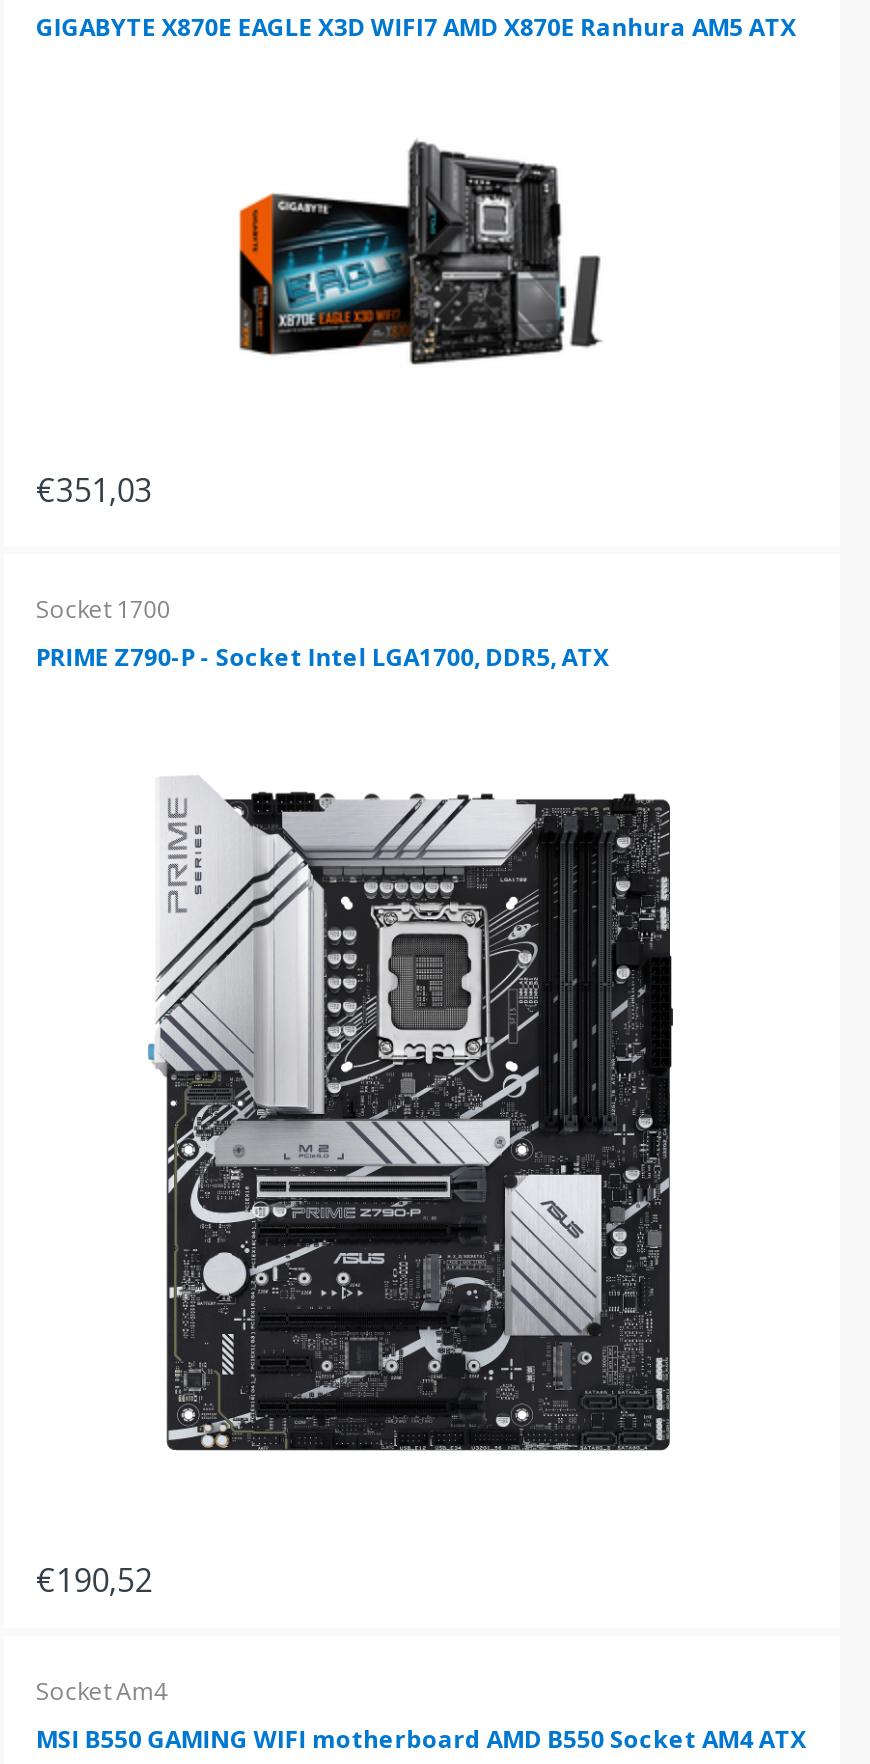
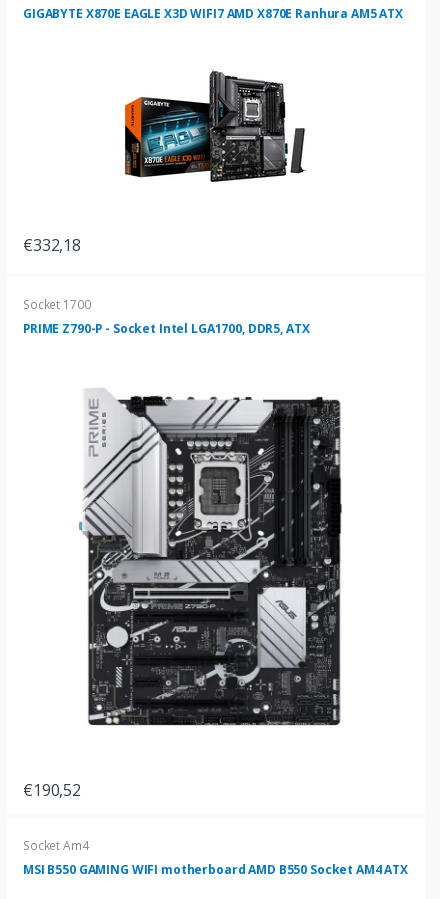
[36,467,152,511] €351,03 -> [23,233,81,255] €332,18

